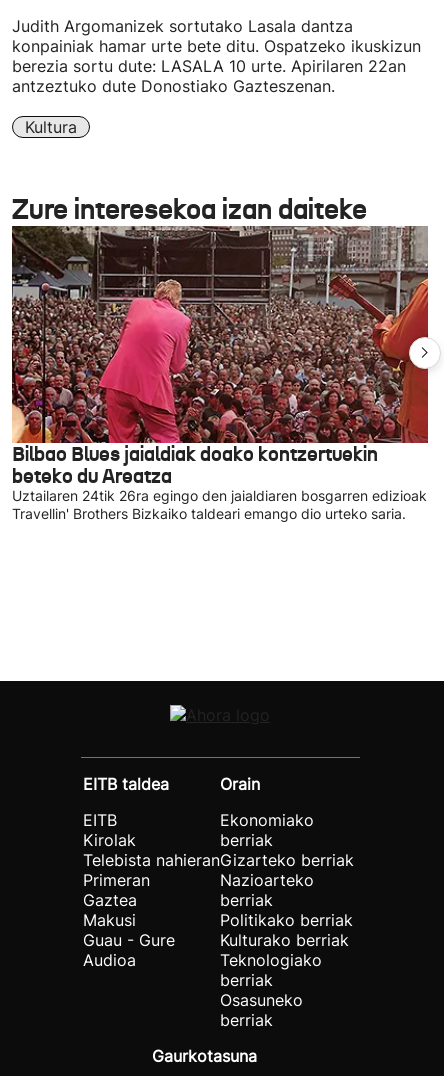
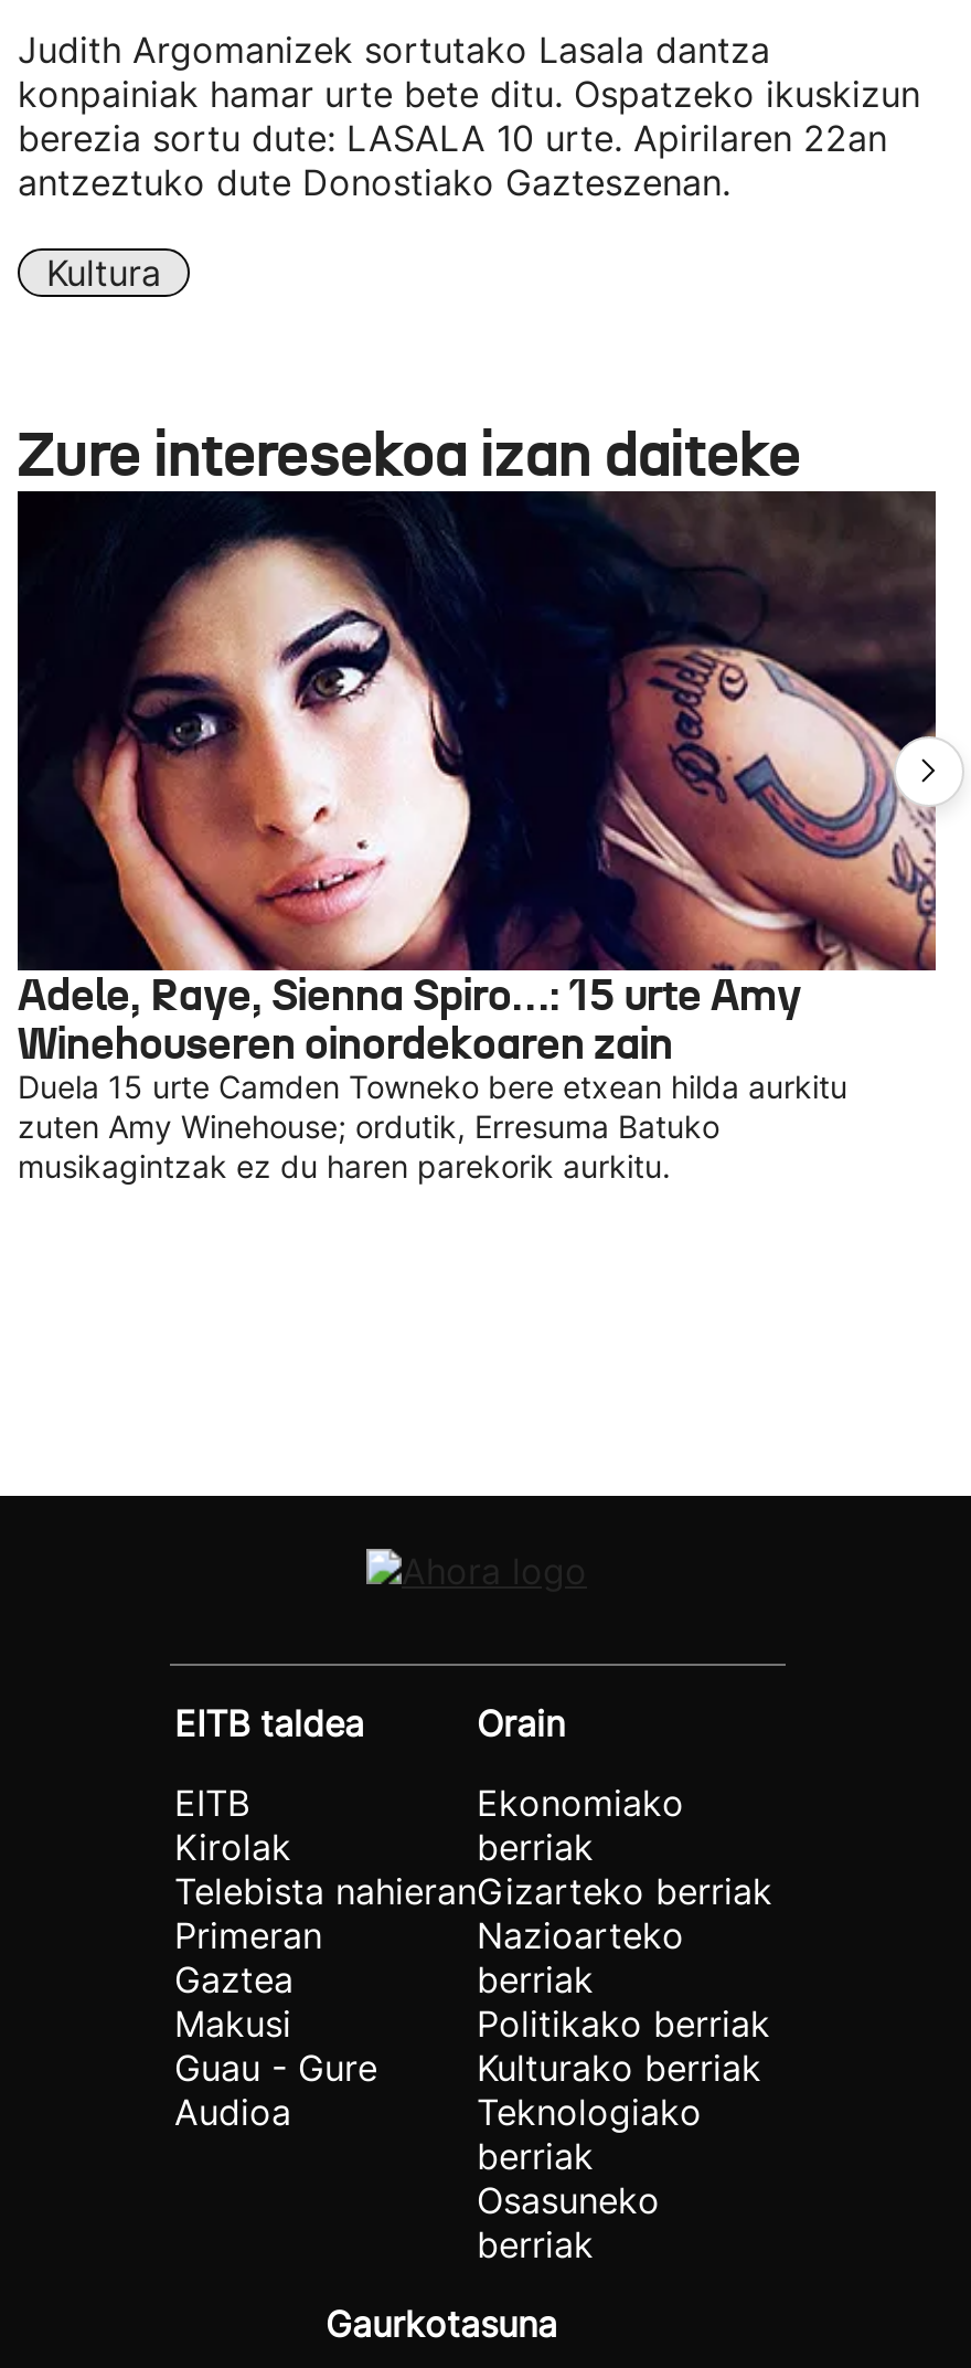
[11,226,429,522] [image] | Bilbao Blues jaialdiak doako kontzertuekin | beteko du Areatza | Uztailaren 24tik 26ra egingo den jaialdiaren bosgarren edizioak | Travellin' Brothers Bizkaiko taldeari emango dio urteko saria. -> [15,491,938,1185] [image] | Adele, Raye, Sienna Spiro…: 15 urte Amy | Winehouseren oinordekoaren zain | Duela 15 urte Camden Towneko bere etxean hilda aurkitu | zuten Amy Winehouse; ordutik, Erresuma Batuko | musikagintzak ez du haren parekorik aurkitu.

